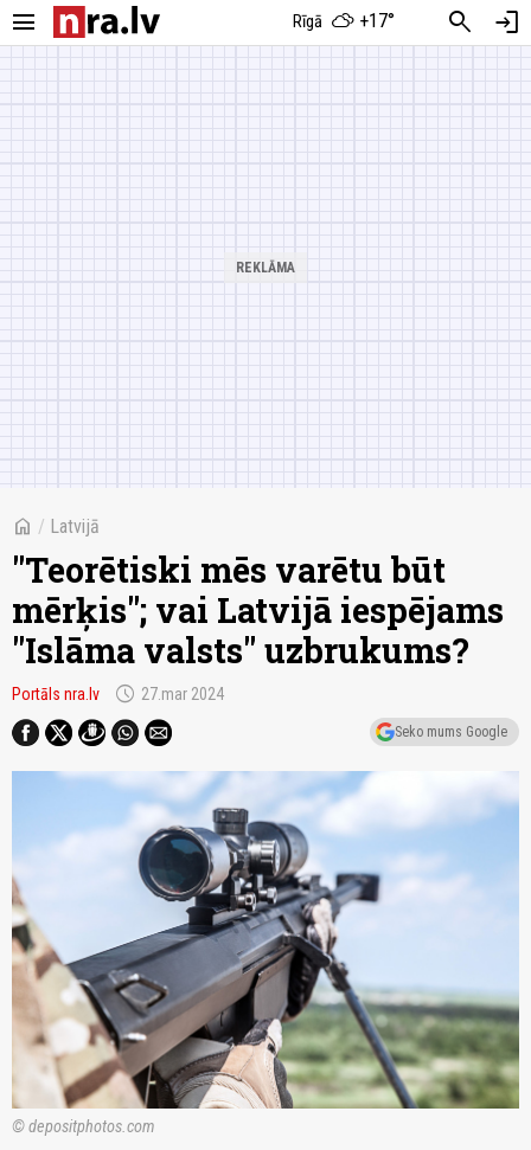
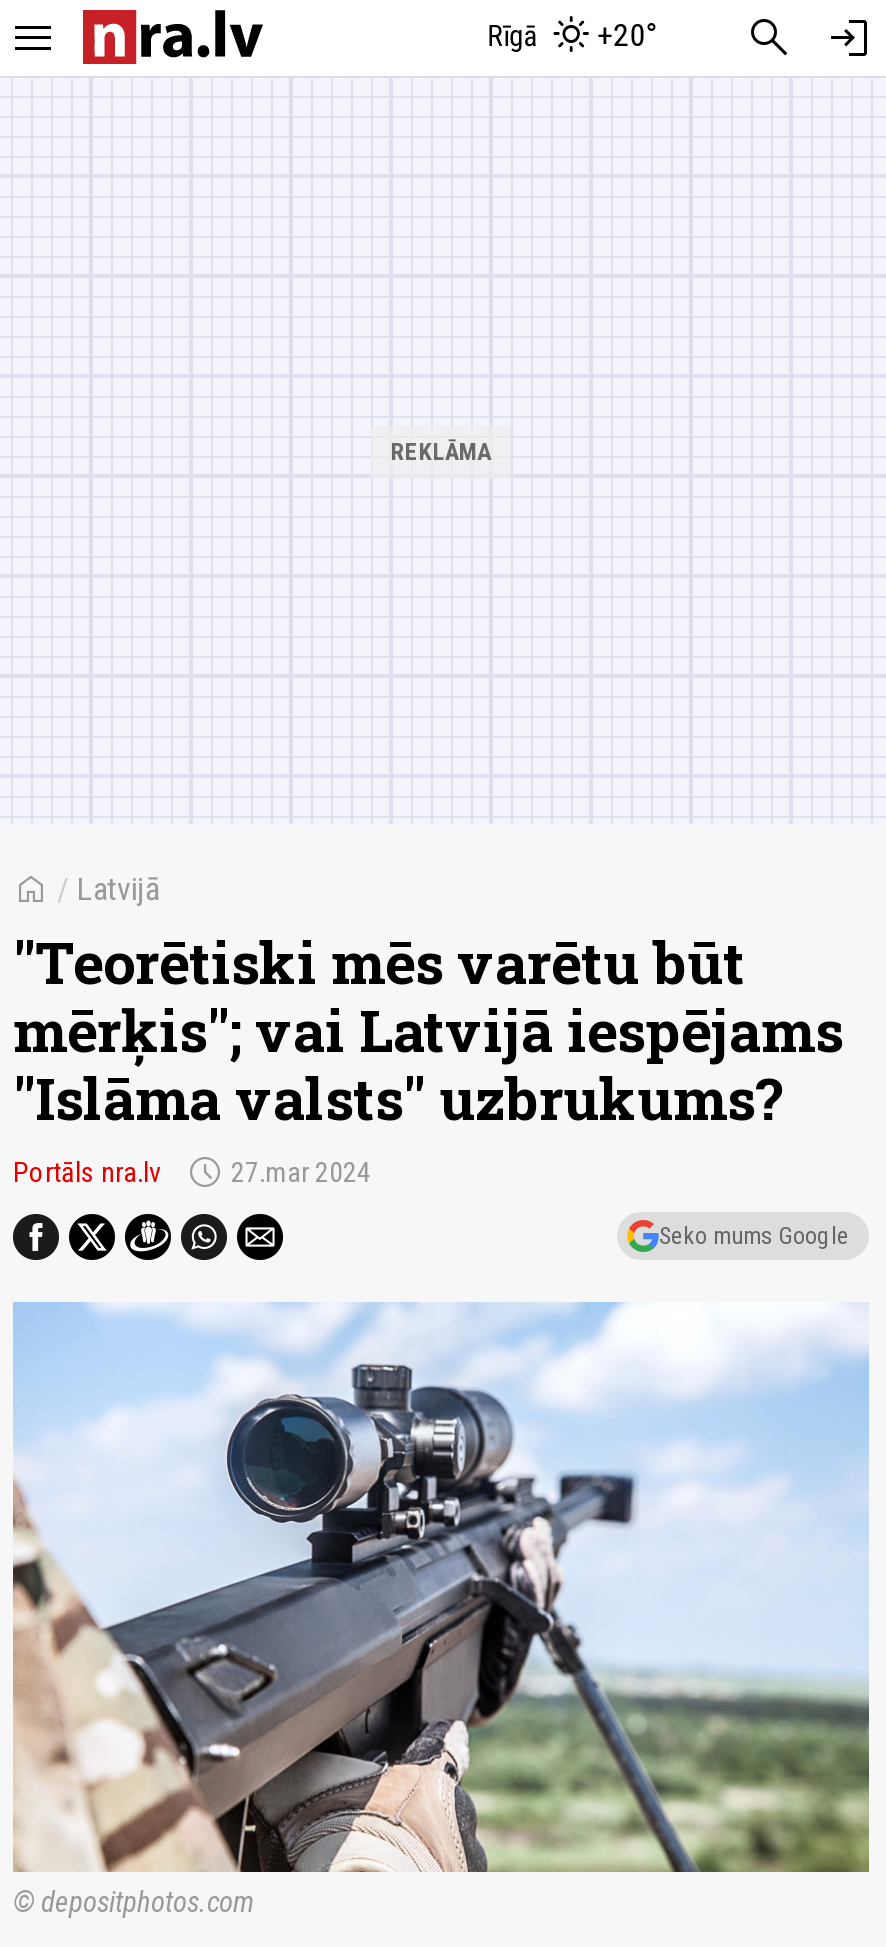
[293,9,394,32] Rīgā +17° -> [487,16,657,54] Rīgā +20°

